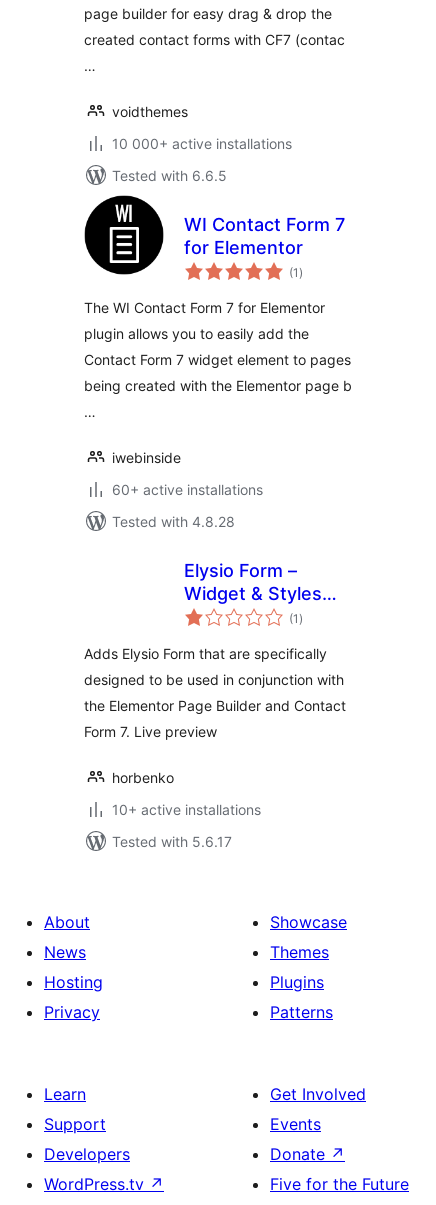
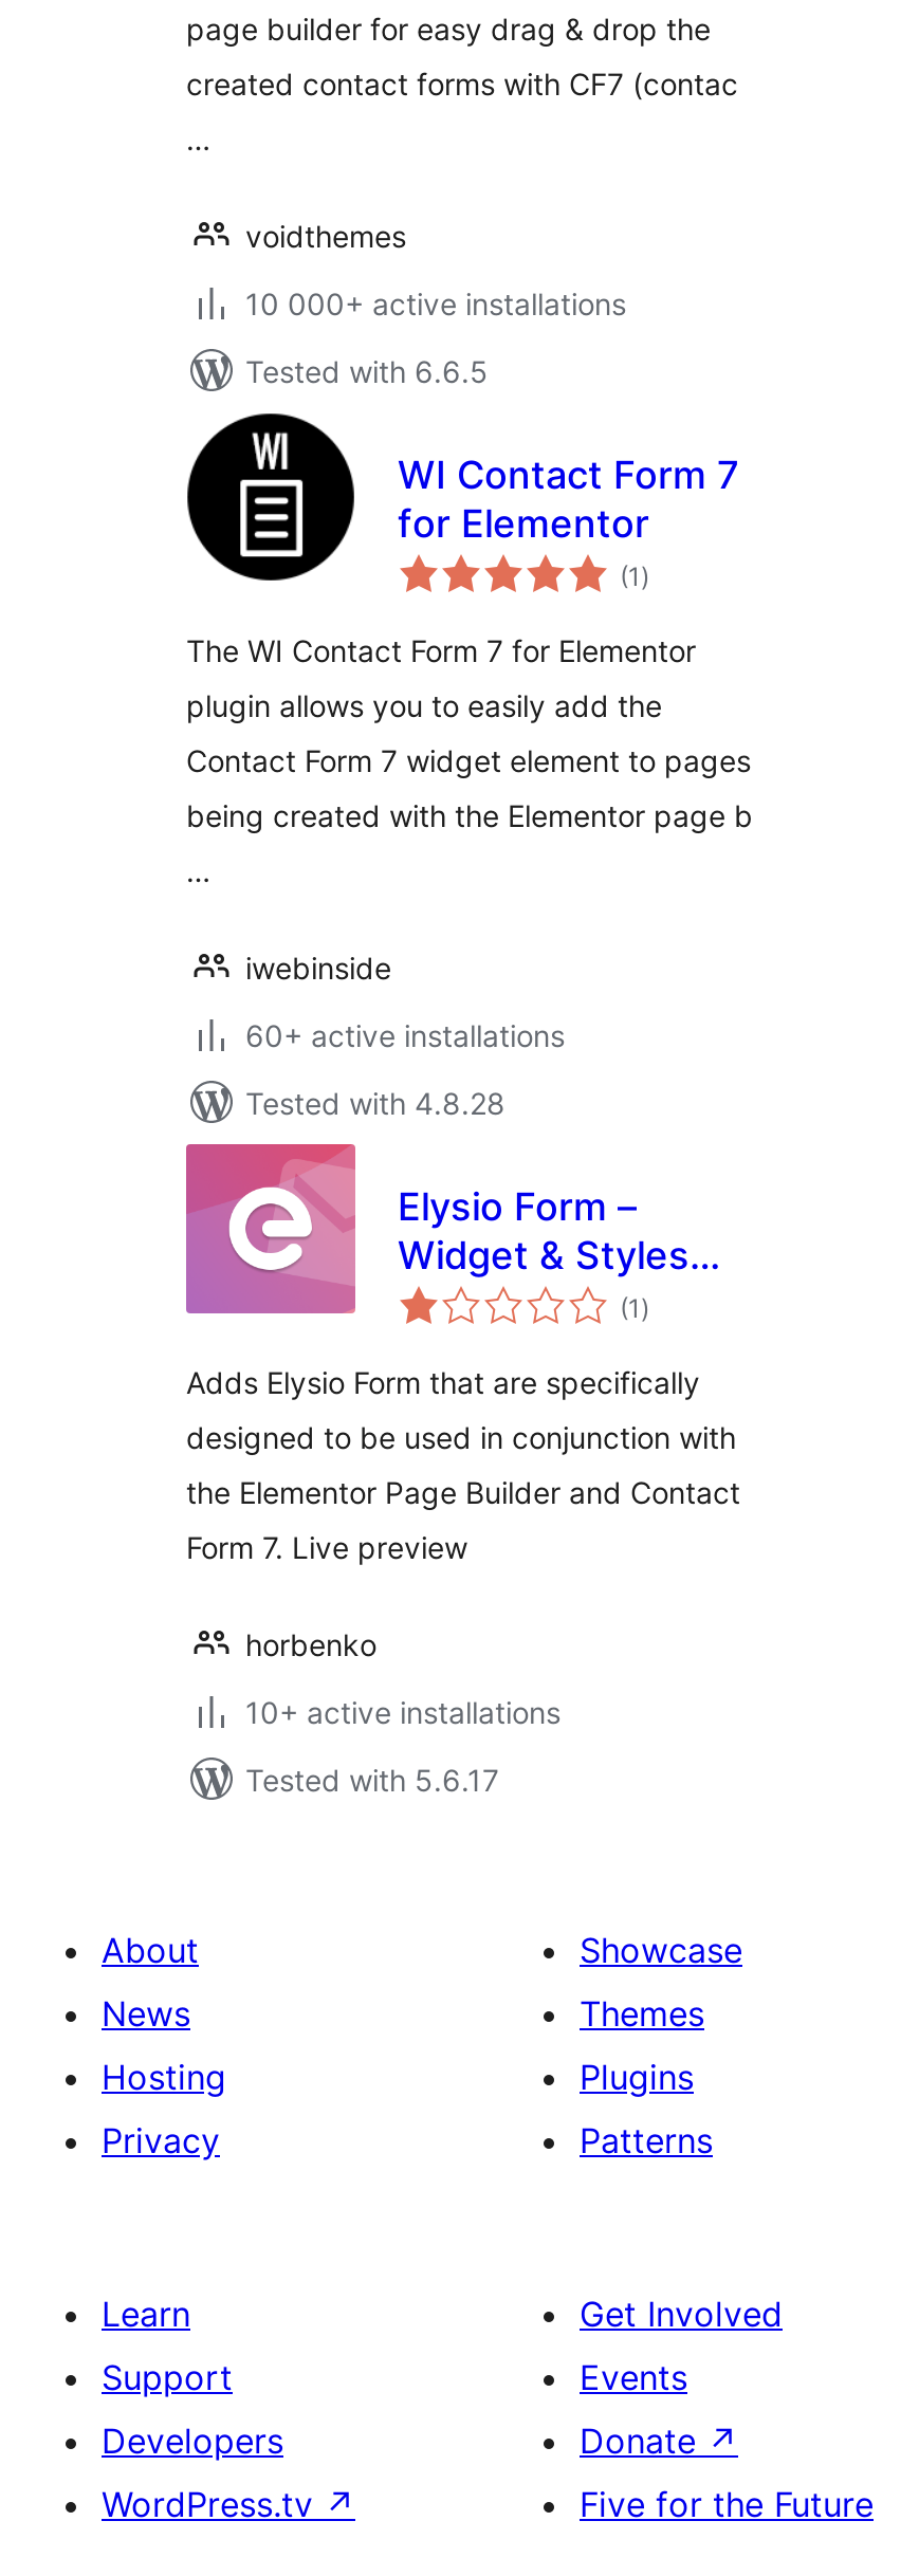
none -> [184,1142,357,1315] [image]

